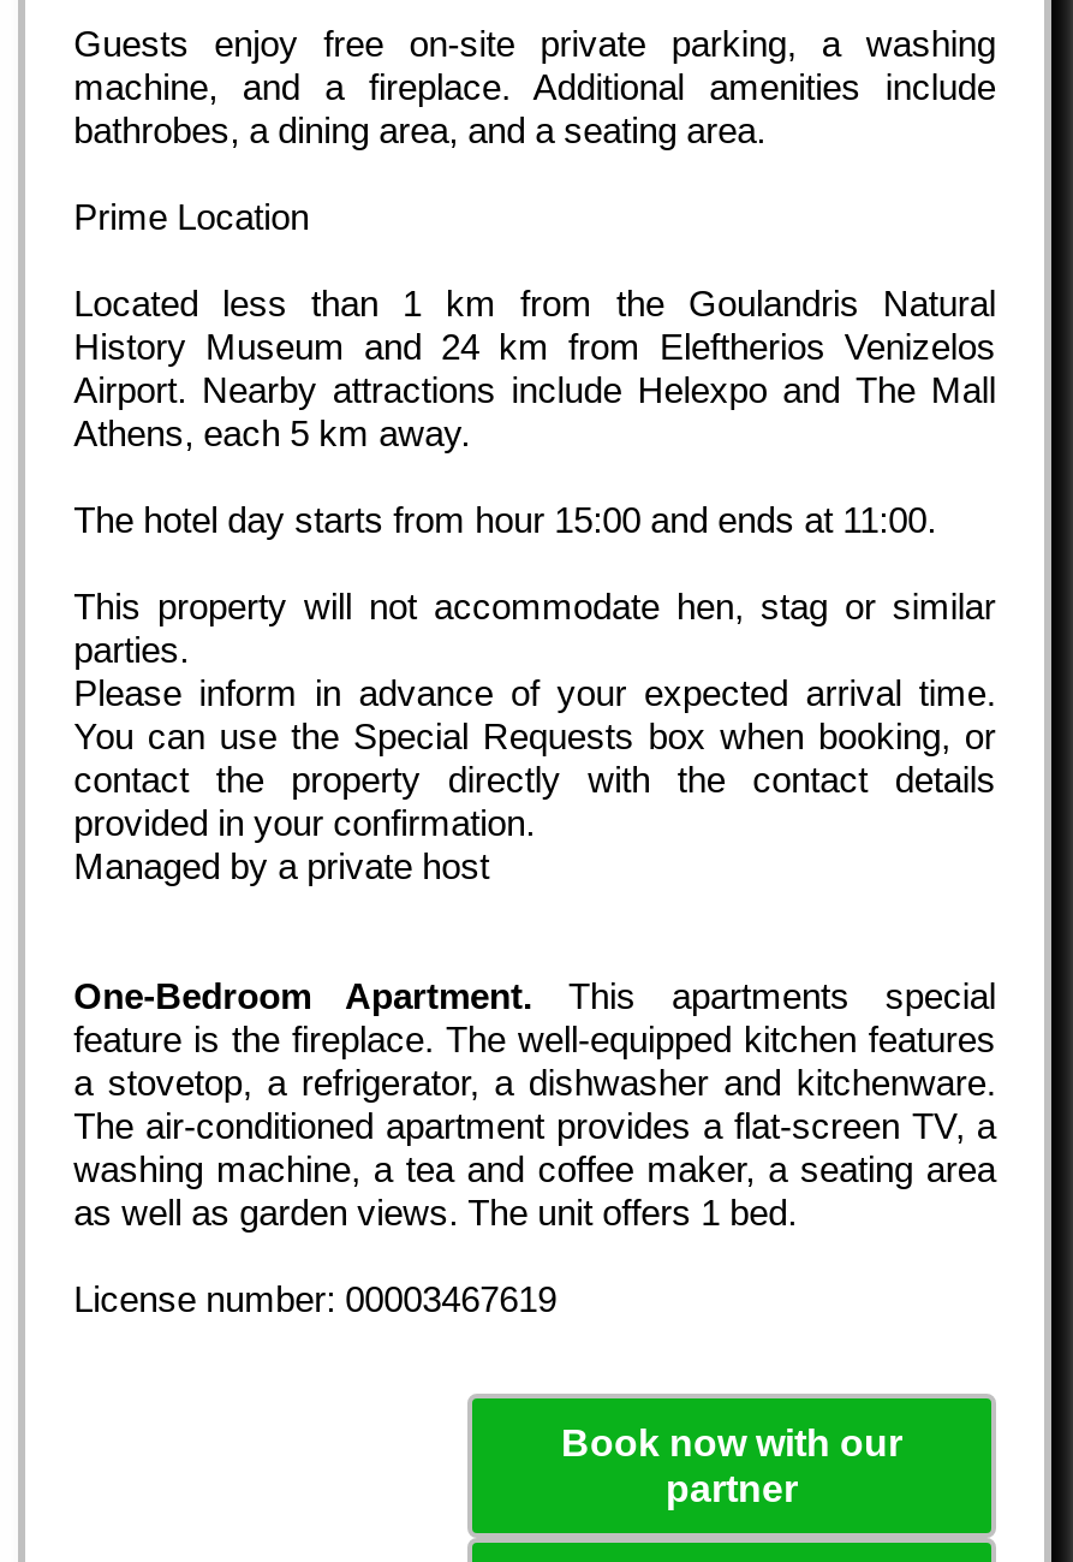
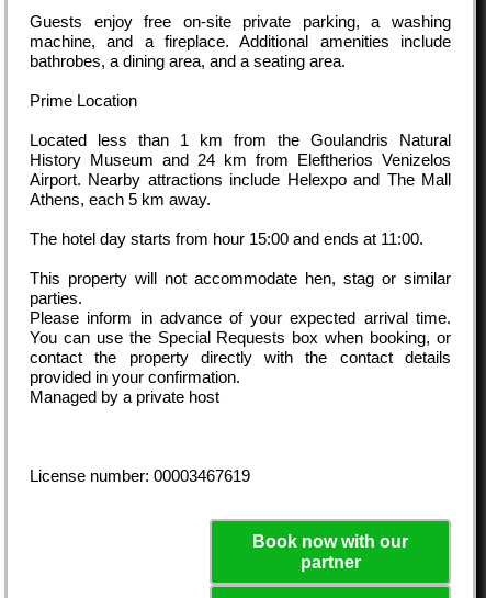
[74,975,996,1233] One-Bedroom Apartment. This apartments special | feature is the fireplace. The well-equipped kitchen features | a stovetop, a refrigerator, a dishwasher and kitchenware. | The air-conditioned apartment provides a flat-screen TV, a | washing machine, a tea and coffee maker, a seating area | as well as garden views. The unit offers 1 bed. -> none

